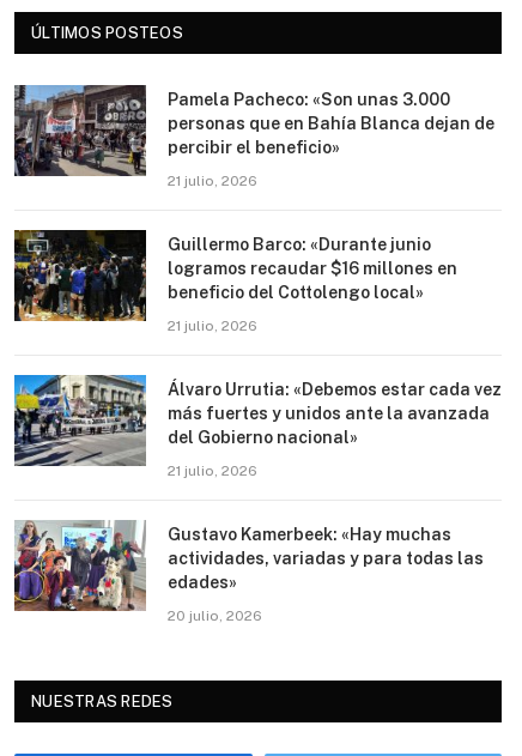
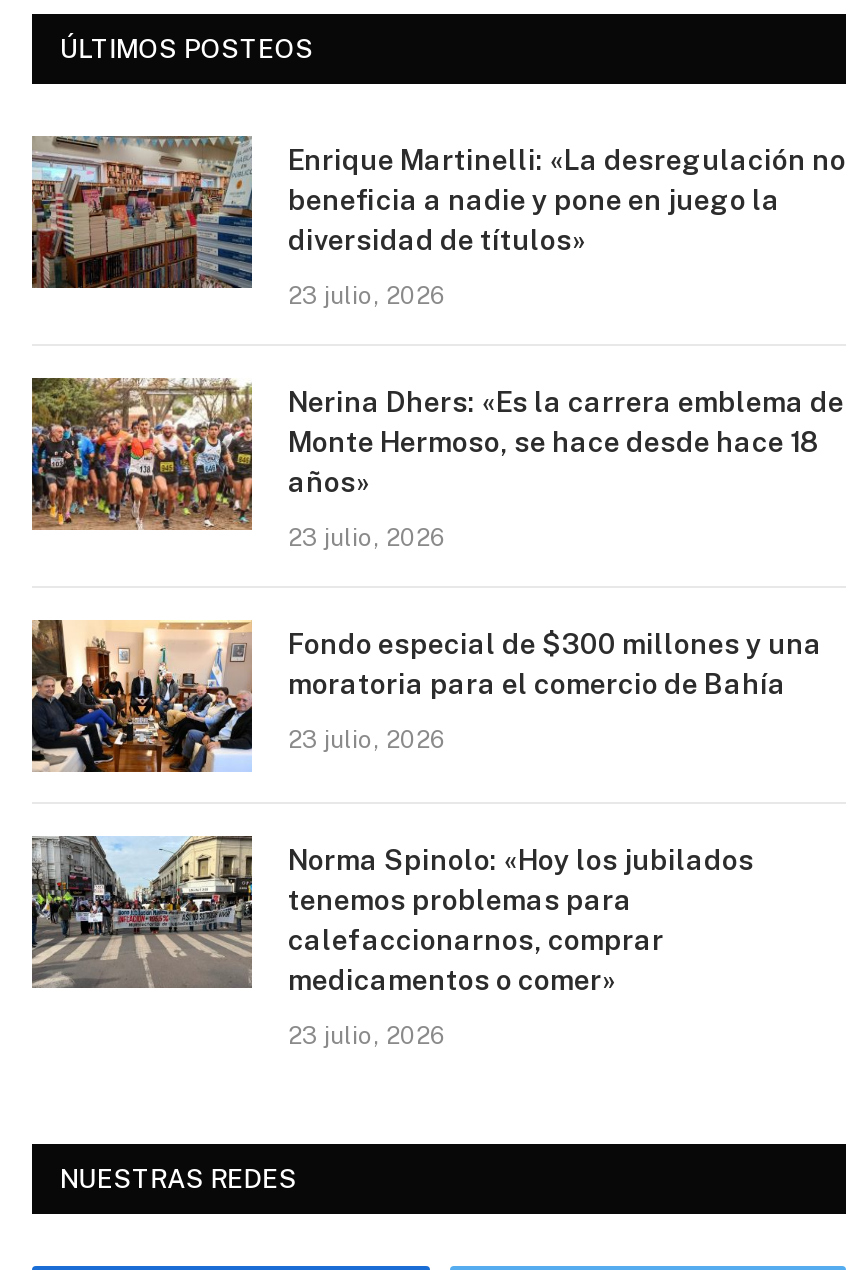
[14,84,494,176] [image] | Pamela Pacheco: «Son unas 3.000 | personas que en Bahía Blanca dejan de | percibir el beneficio» -> [32,134,846,290] [image] | Enrique Martinelli: «La desregulación no | beneficia a nadie y pone en juego la | diversidad de títulos»
[168,173,257,190] 21 julio, 2026 -> [288,283,446,311] 23 julio, 2026
[13,229,457,322] [image] | Guillermo Barco: «Durante junio | logramos recaudar $16 millones en | beneficio del Cottolengo local» -> [30,376,844,532] [image] | Nerina Dhers: «Es la carrera emblema de | Monte Hermoso, se hace desde hace 18 | años»
[168,318,257,335] 21 julio, 2026 -> [288,525,446,553] 23 julio, 2026
[13,374,502,467] [image] | Álvaro Urrutia: «Debemos estar cada vez | más fuertes y unidos ante la avanzada | del Gobierno nacional» -> [30,618,822,774] [image] | Fondo especial de $300 millones y una | moratoria para el comercio de Bahía
[168,463,257,480] 21 julio, 2026 -> [288,727,446,755] 23 julio, 2026
[13,504,484,612] [image] | Gustavo Kamerbeek: «Hay muchas | actividades, variadas y para todas las | edades» -> [30,834,754,1014] [image] | Norma Spinolo: «Hoy los jubilados | tenemos problemas para | calefaccionarnos, comprar | medicamentos o comer»
[168,608,262,625] 20 julio, 2026 -> [288,1023,446,1051] 23 julio, 2026

